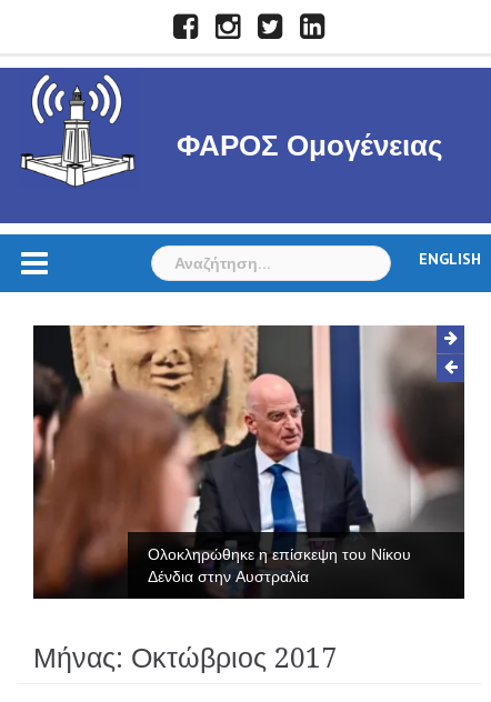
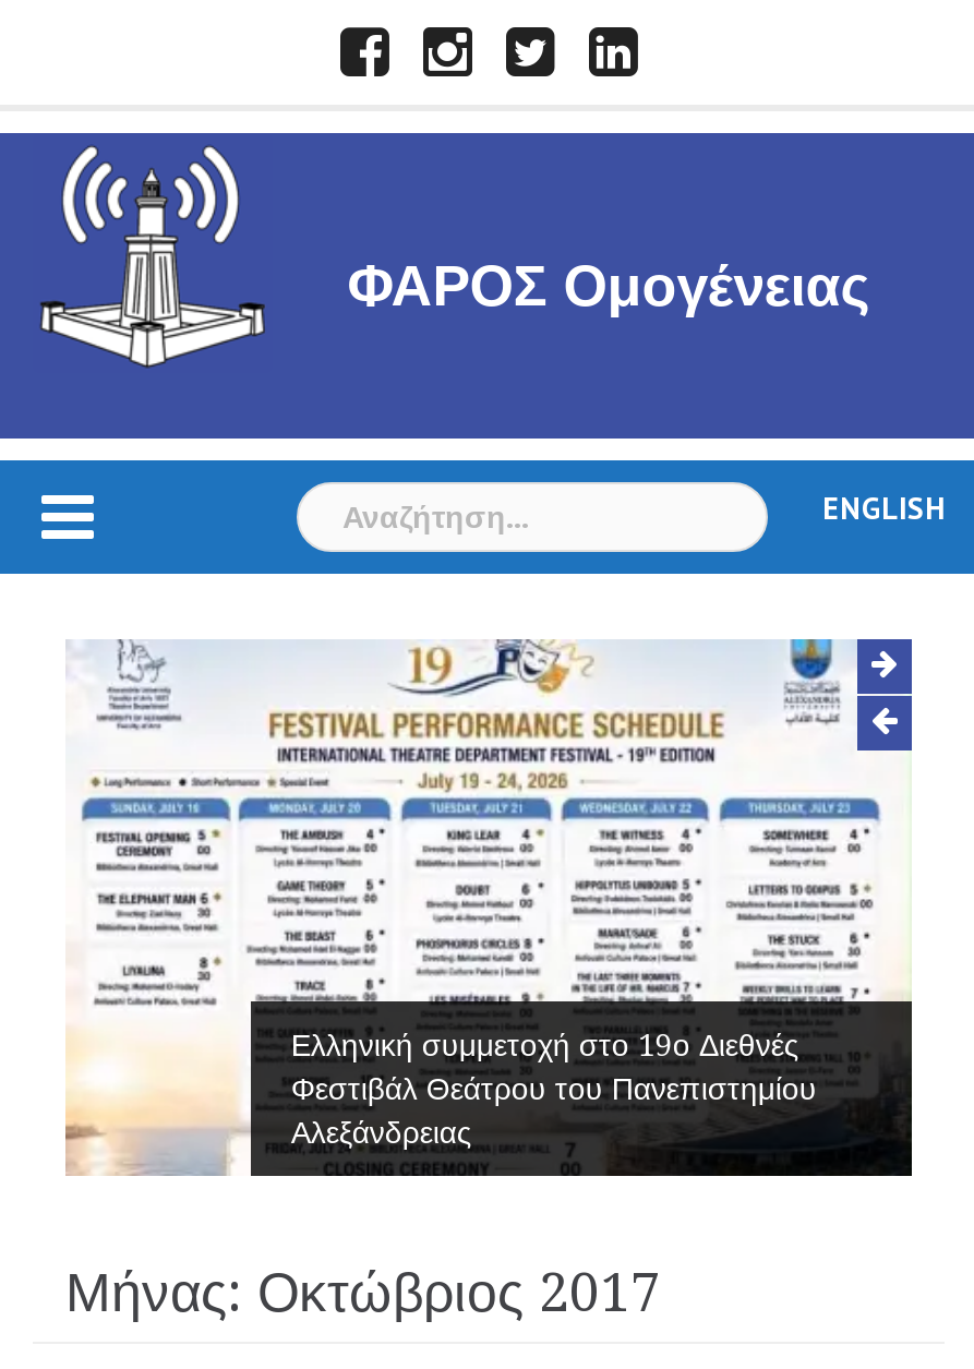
[32,324,465,600] [image] | Ολοκληρώθηκε η επίσκεψη του Νίκου | Δένδια στην Αυστραλία -> [63,637,912,1178] [image] | Ελληνική συμμετοχή στο 19ο Διεθνές | Φεστιβάλ Θεάτρου του Πανεπιστημίου | Αλεξάνδρειας

